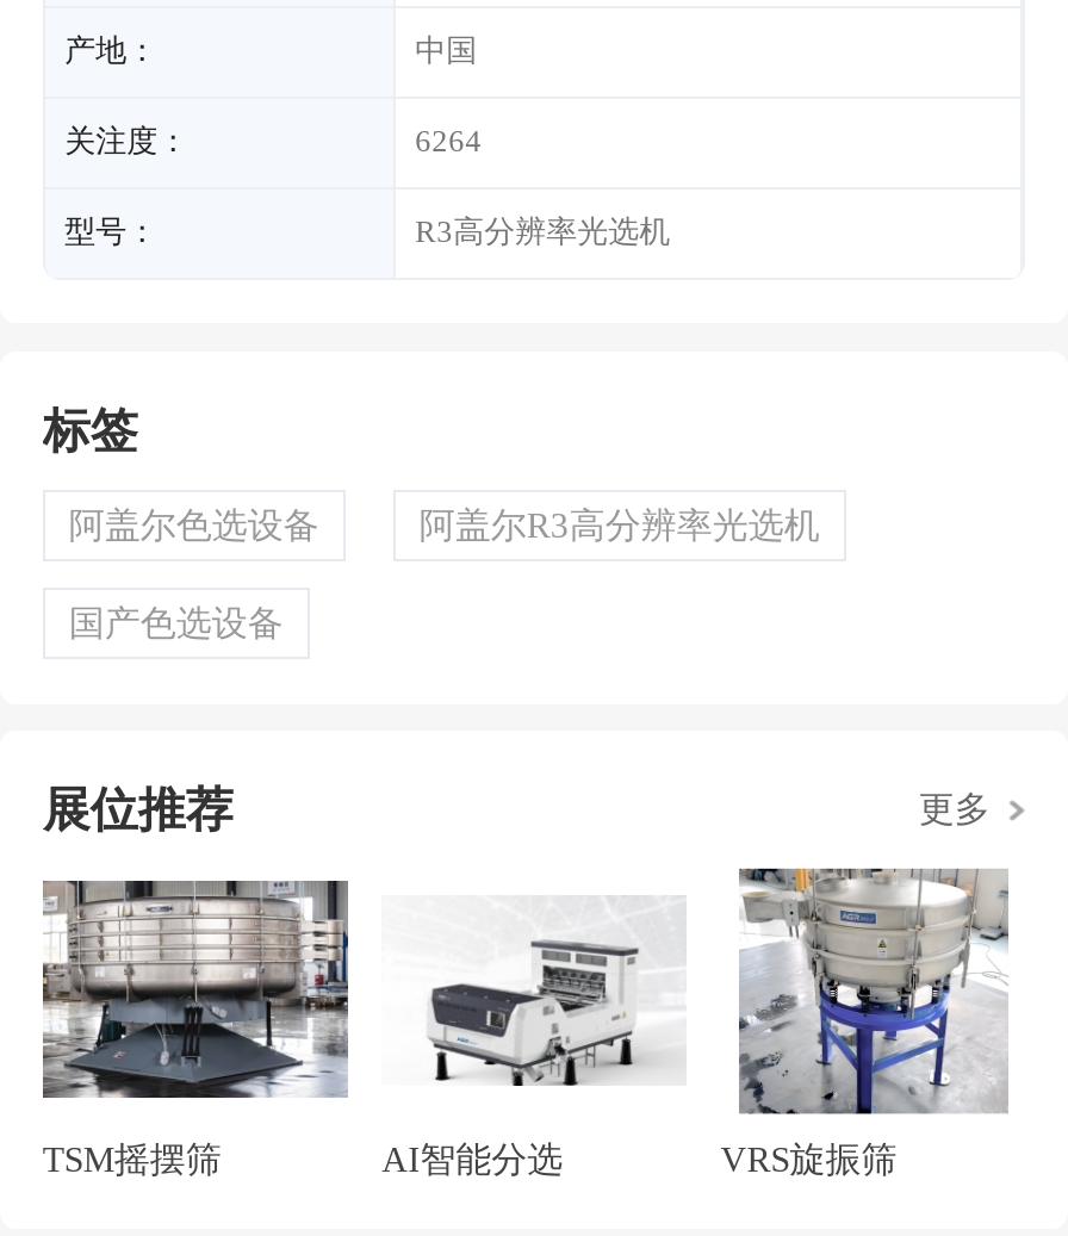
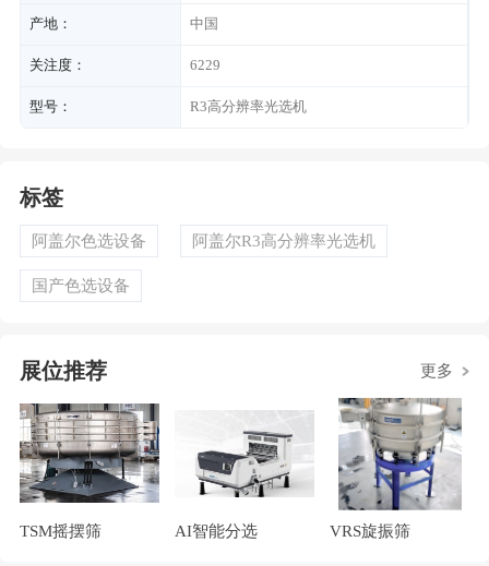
[415,122,482,158] 6264 -> [190,56,221,73] 6229

